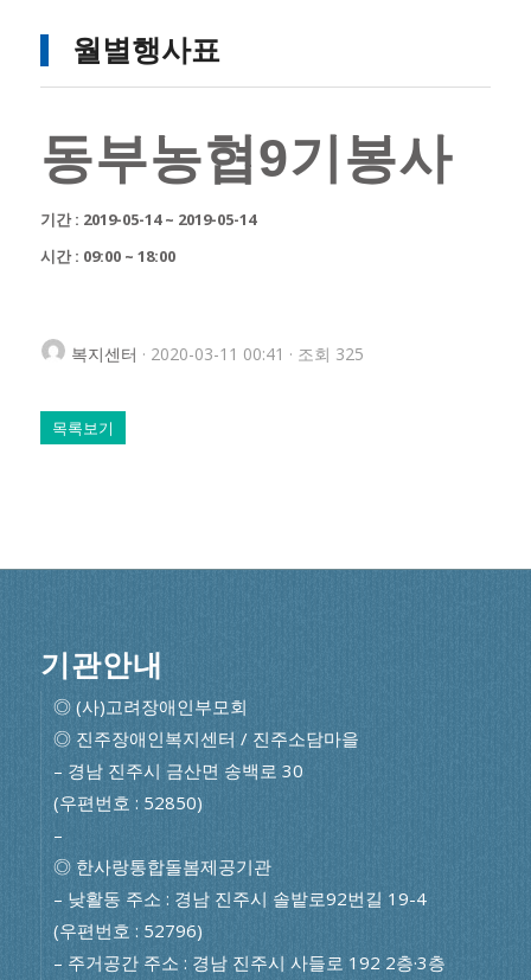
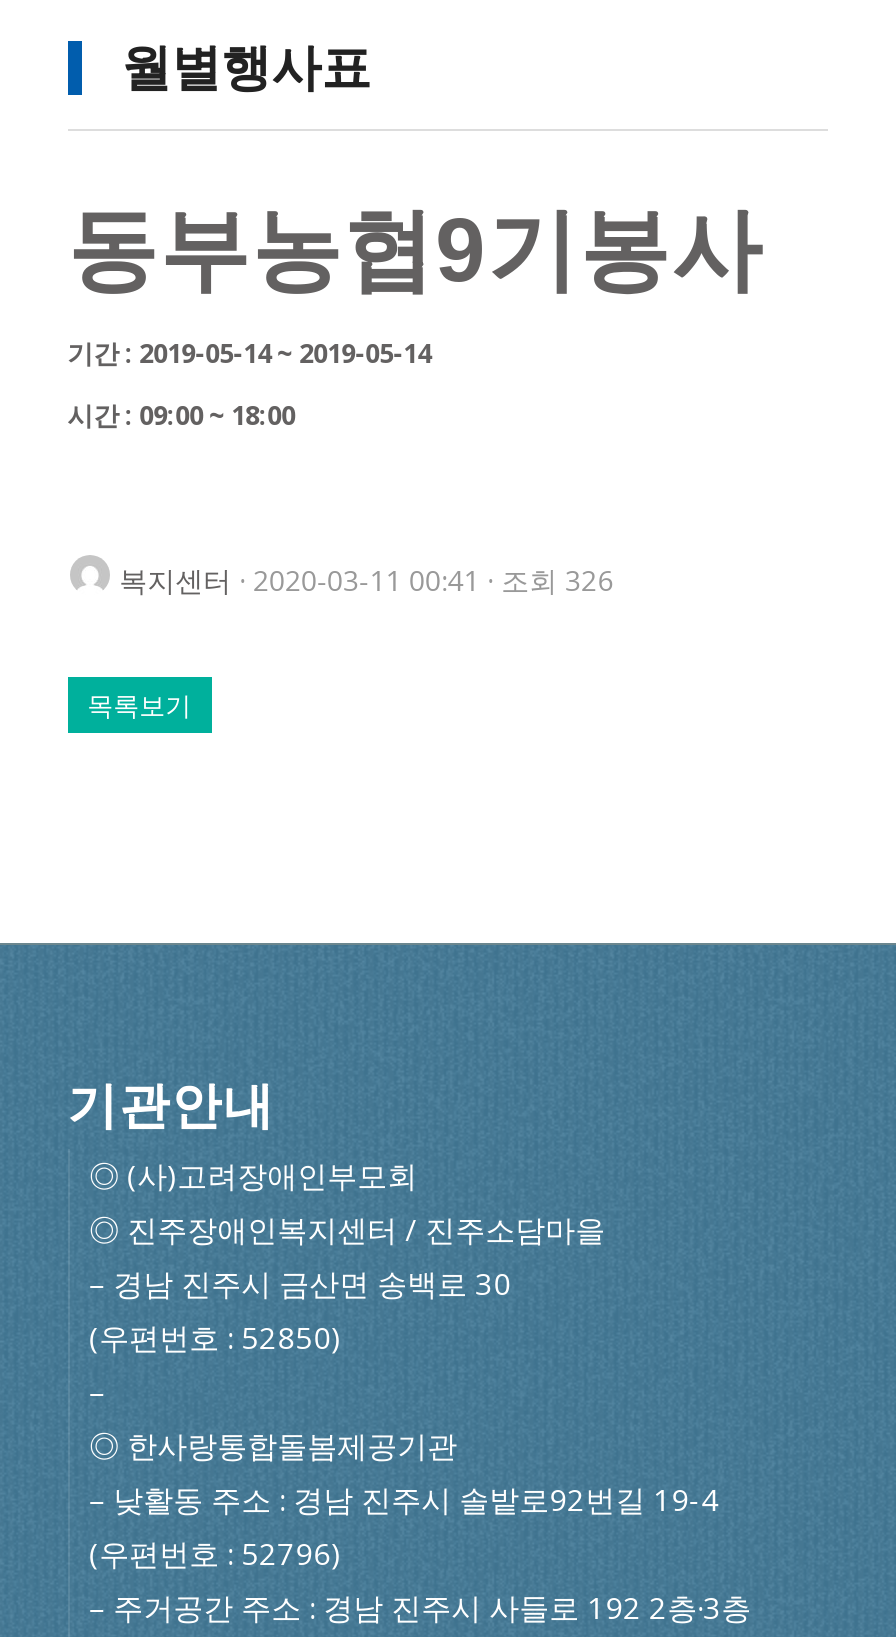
[71,342,363,365] 복지센터 · 2020-03-11 00:41 · 조회 325 -> [119,561,613,599] 복지센터 · 2020-03-11 00:41 · 조회 326

